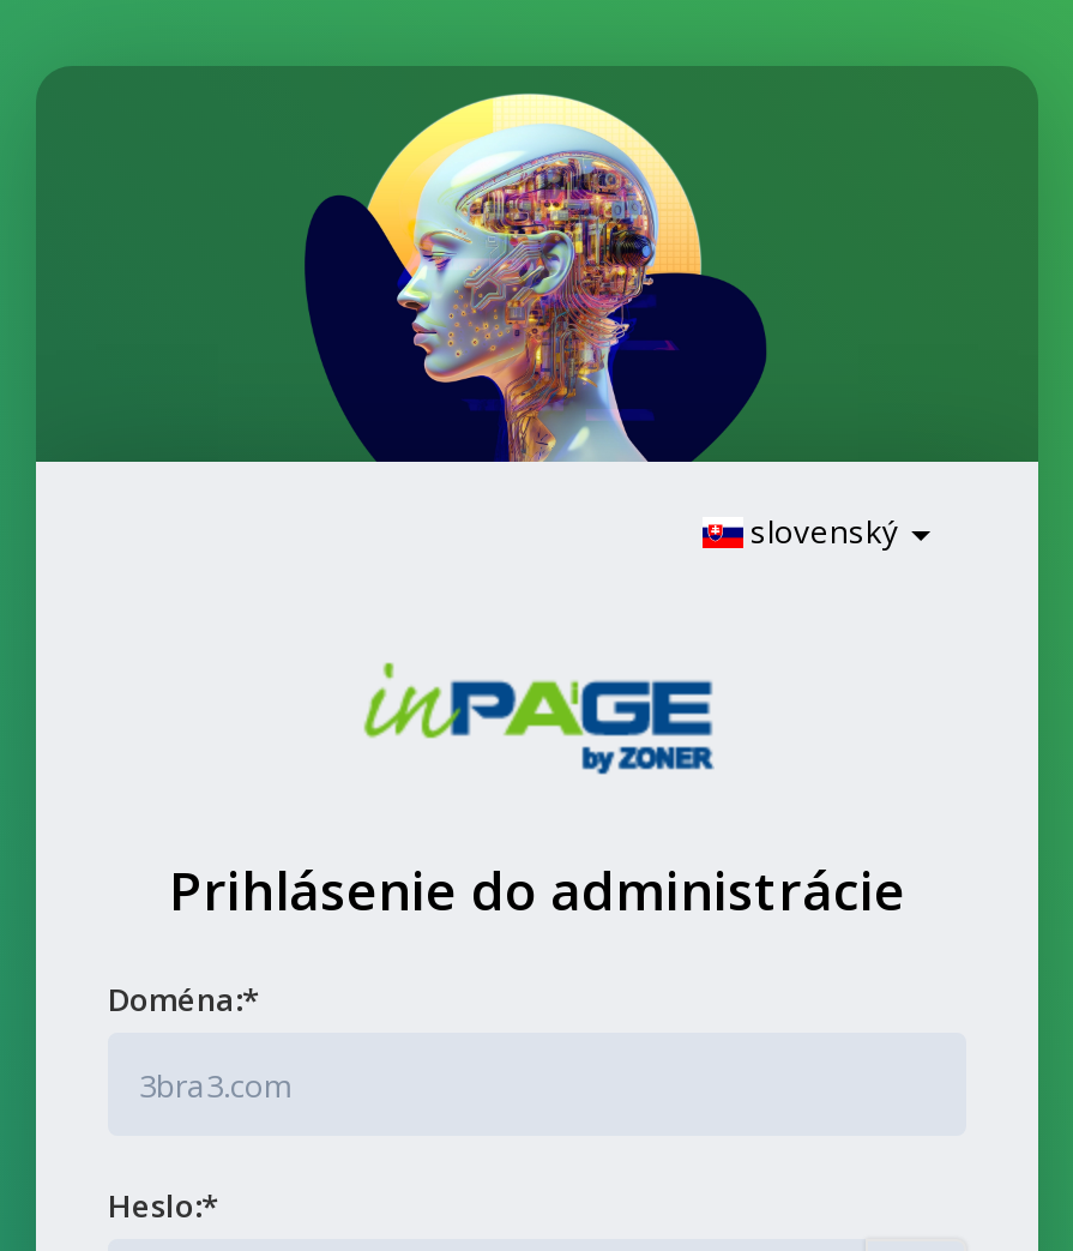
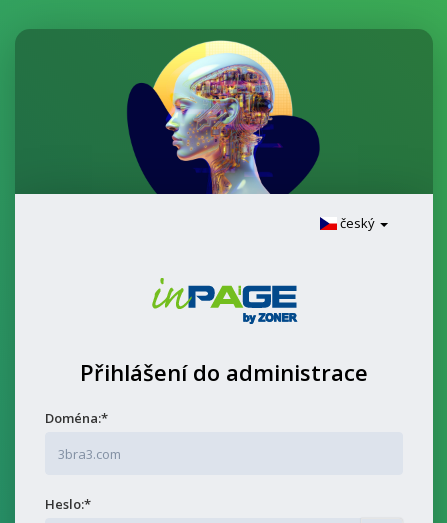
[743,510,906,553] slovenský -> [337,214,378,232] český
[169,853,905,925] Prihlásenie do administrácie -> [80,357,368,387] Přihlášení do administrace

